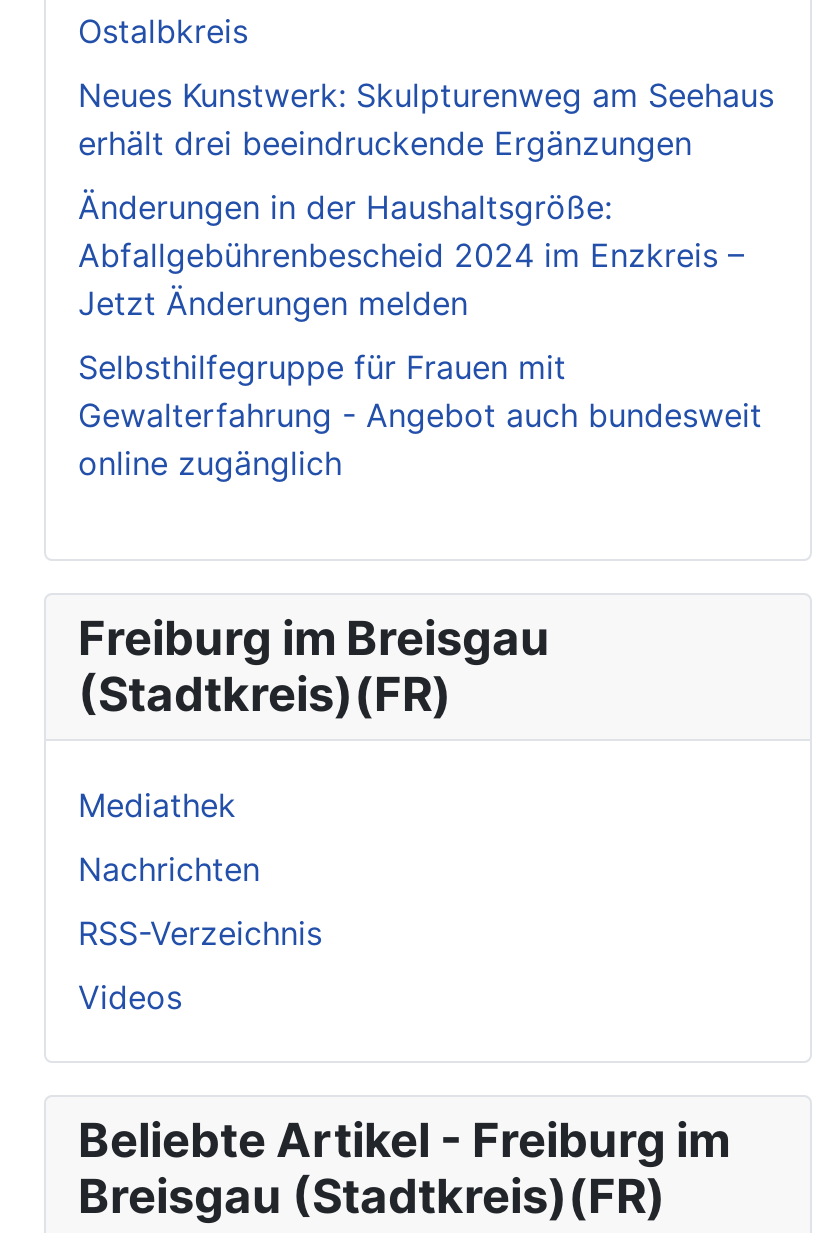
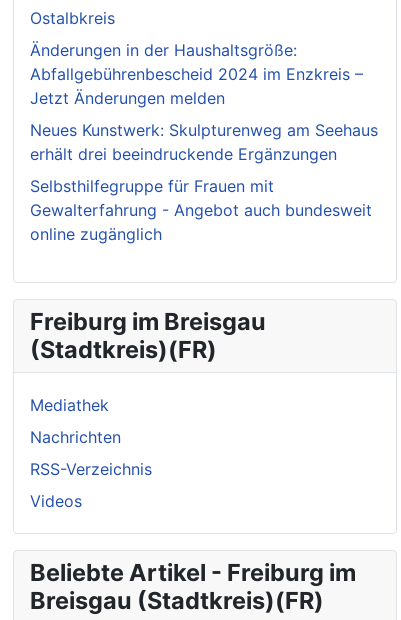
moved [78,74,774,162] -> [30,119,378,163]: Neues Kunstwerk: Skulpturenweg am Seehaus | erhält drei beeindruckende Ergänzungen
moved [78,186,744,322] -> [30,39,363,107]: Änderungen in der Haushaltsgröße: | Abfallgebührenbescheid 2024 im Enzkreis – | Jetzt Änderungen melden

